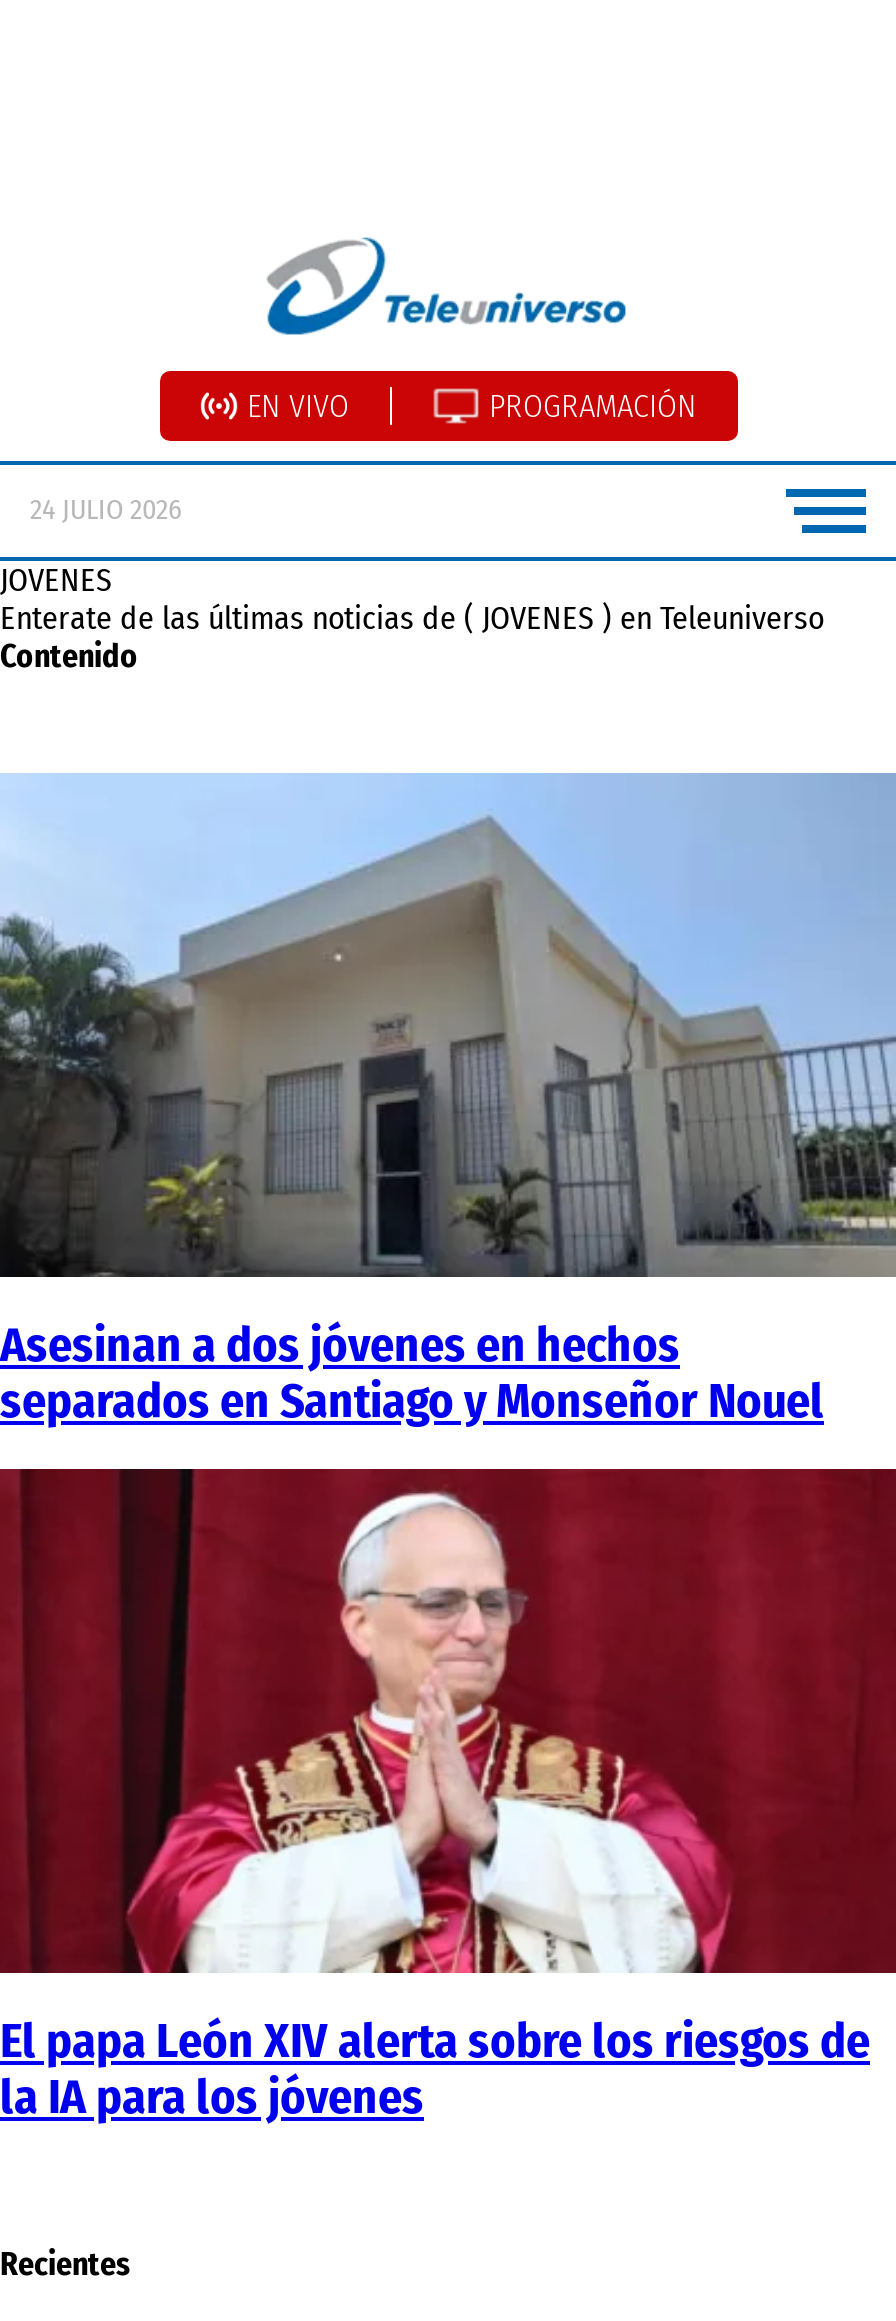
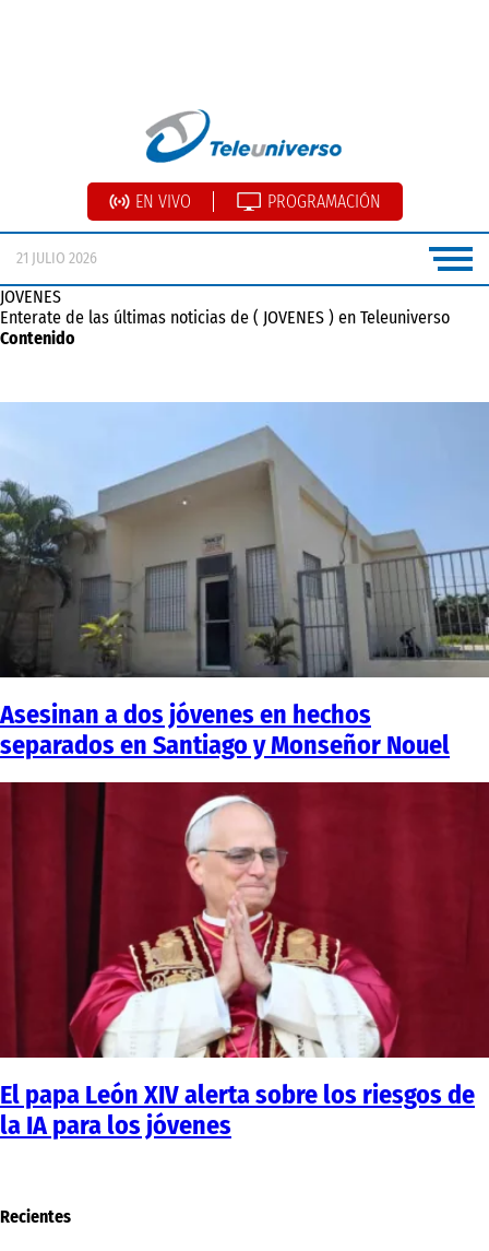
[30,493,182,527] 24 JULIO 2026 -> [16,249,97,268] 21 JULIO 2026

